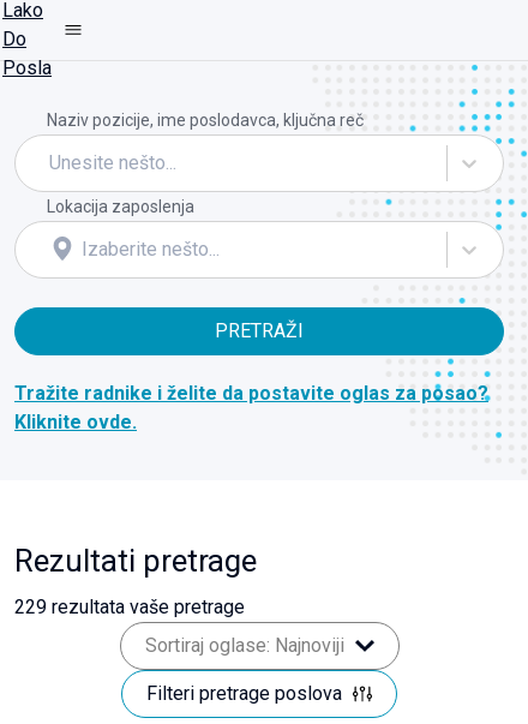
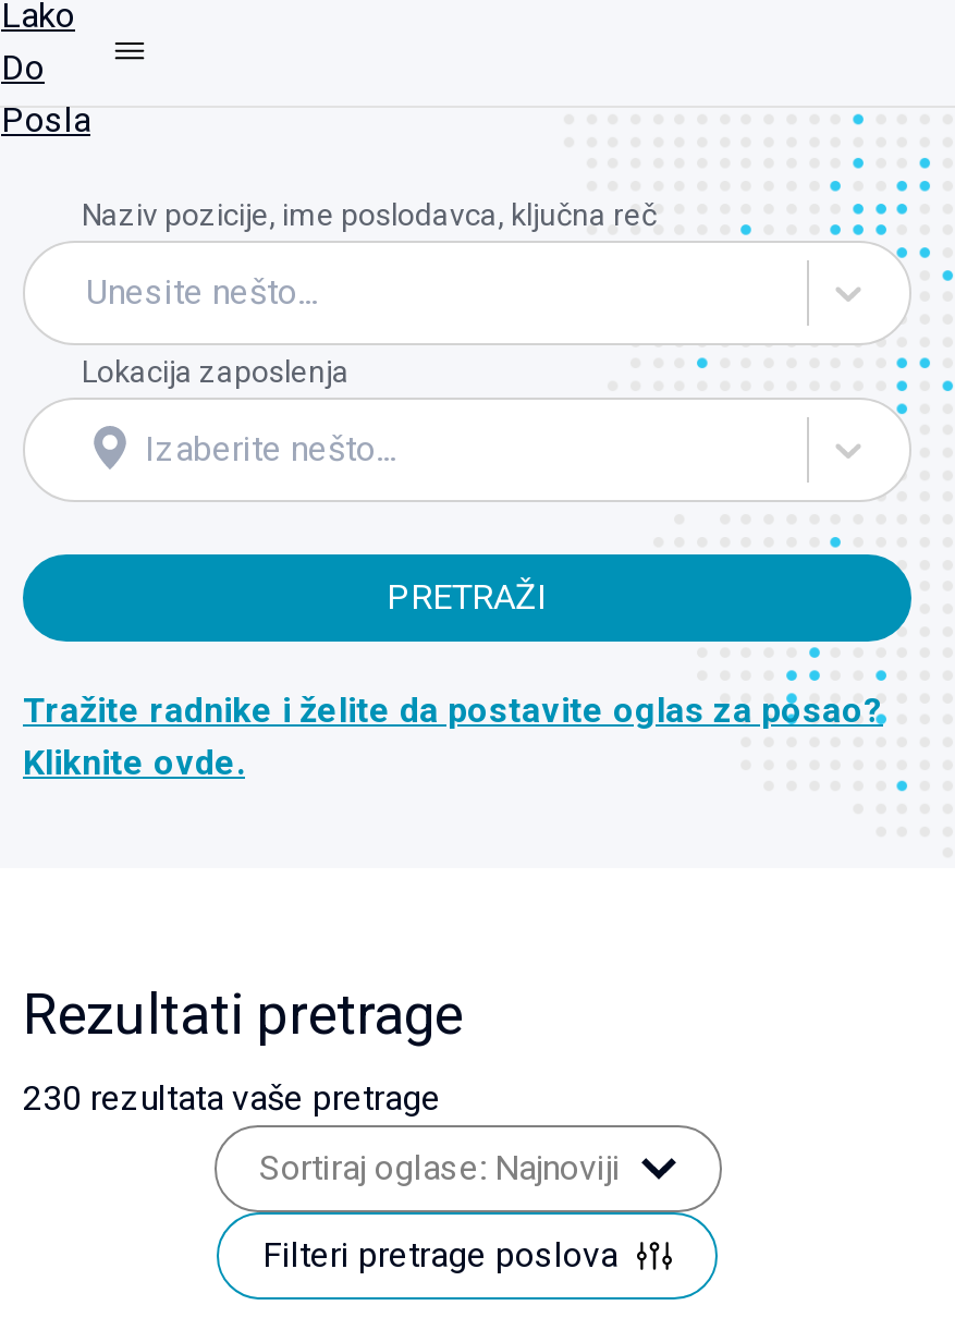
[14,596,245,618] 229 rezultata vaše pretrage -> [23,1077,441,1119] 230 rezultata vaše pretrage

